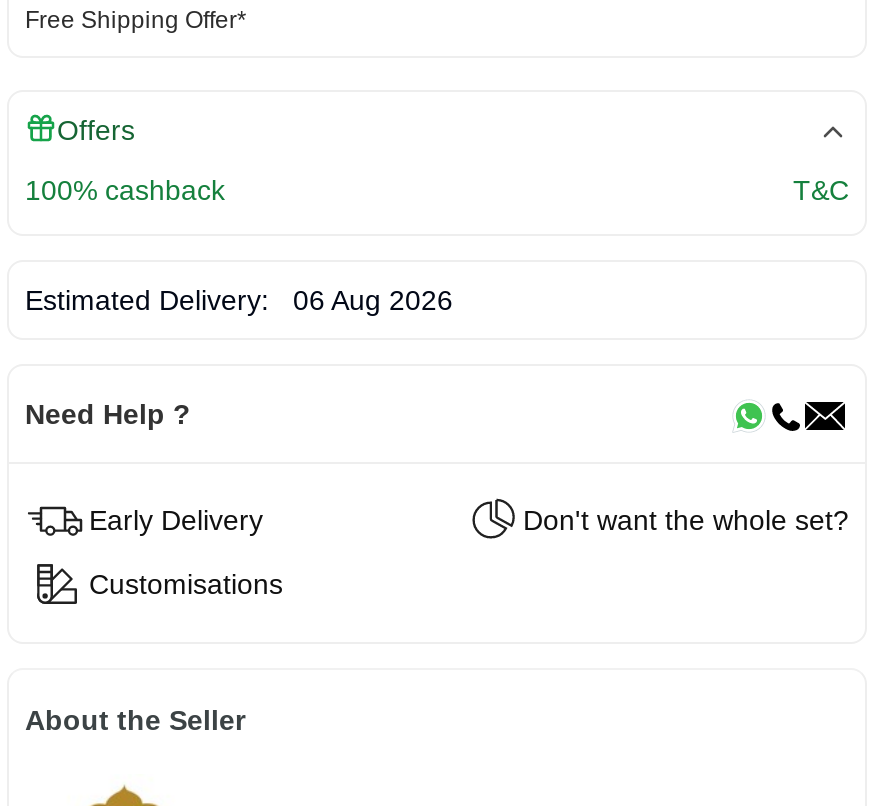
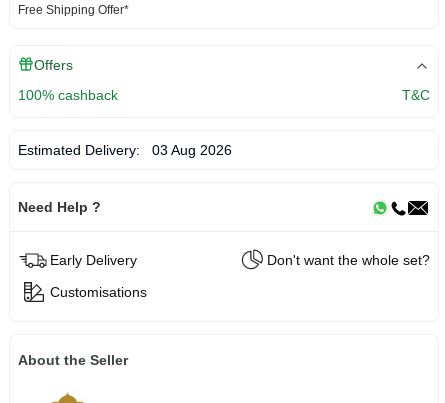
[25,284,453,316] Estimated Delivery: 06 Aug 2026 -> [18,142,232,158] Estimated Delivery: 03 Aug 2026

